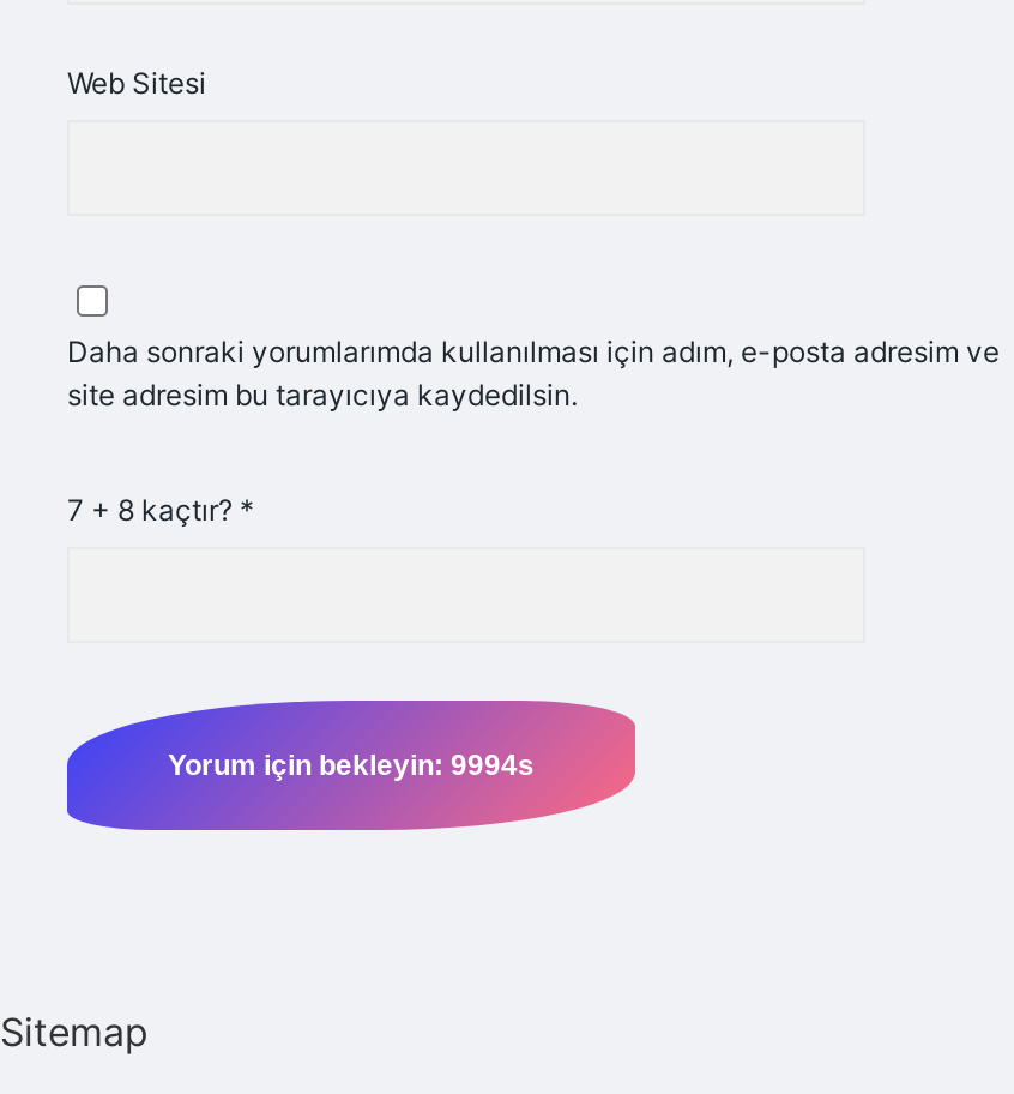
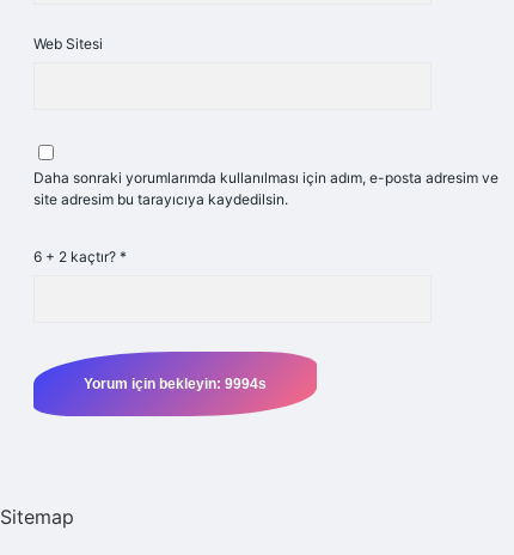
[67,492,254,528] 7 + 8 kaçtır? * -> [33,248,127,266] 6 + 2 kaçtır? *

